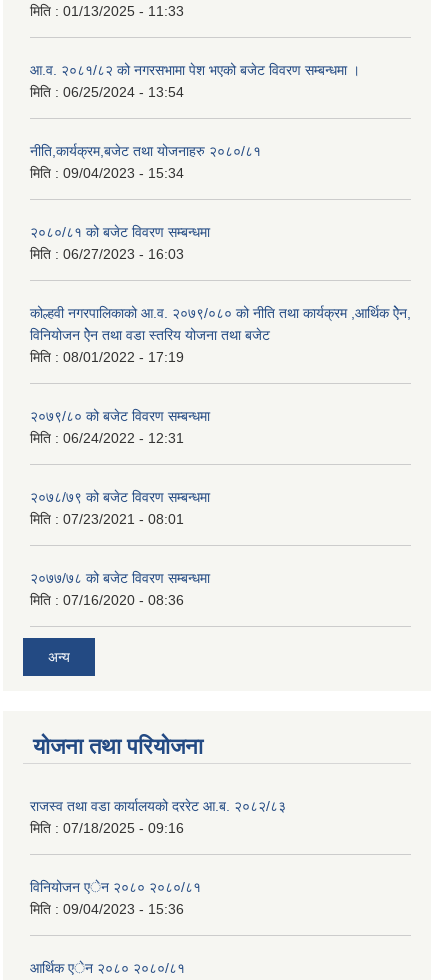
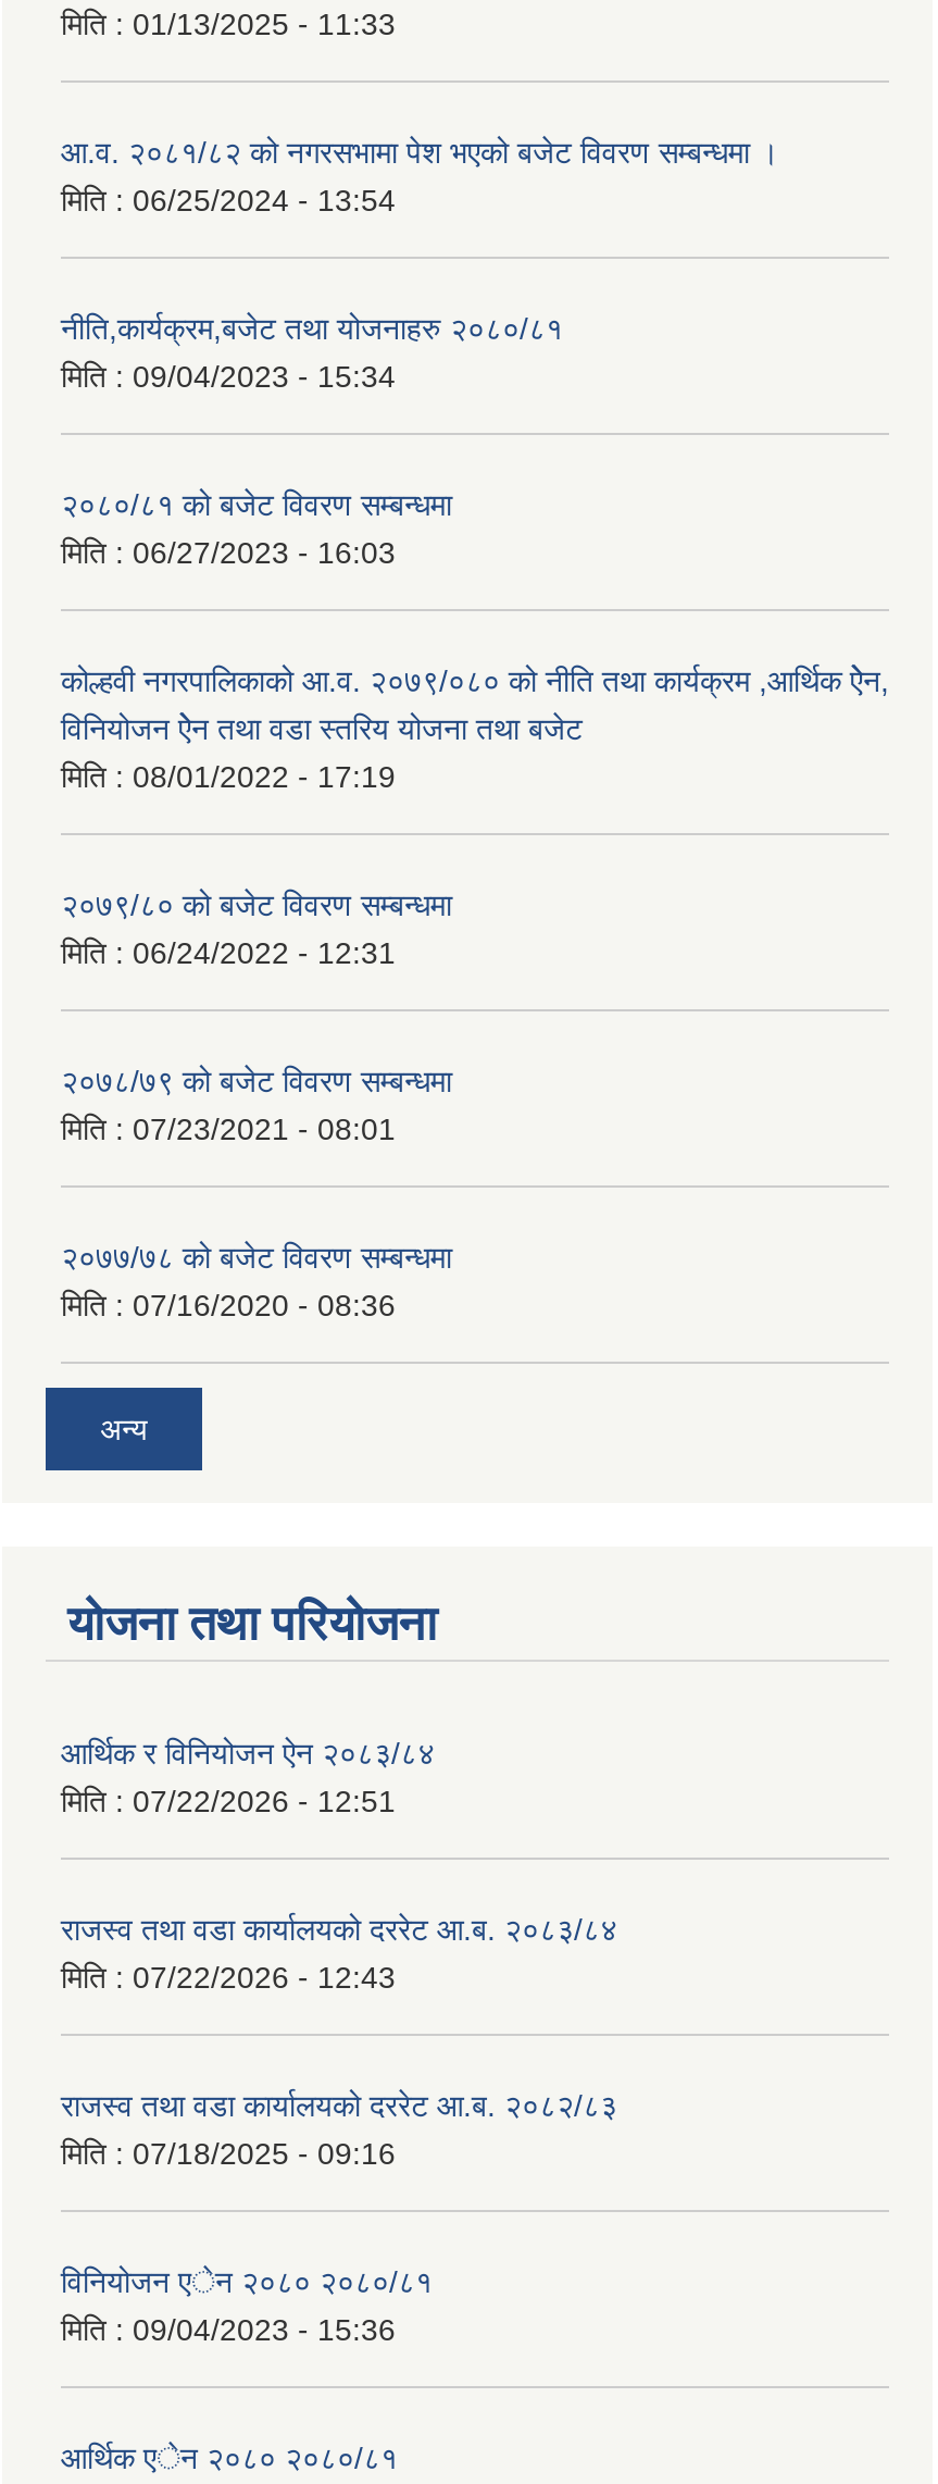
none -> [61,1736,435,1818] आर्थिक र विनियोजन ऐन २०८३/८४ | मिति : 07/22/2026 - 12:51
none -> [61,1912,617,1994] राजस्व तथा वडा कार्यालयको दररेट आ.ब. २०८३/८४ | मिति : 07/22/2026 - 12:43

